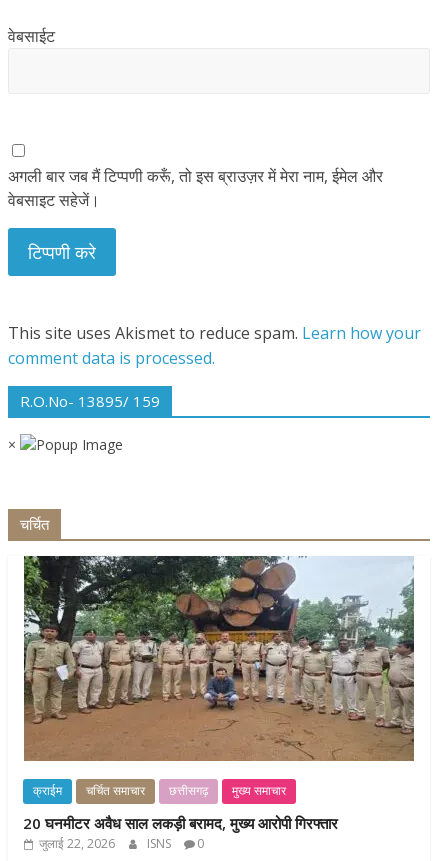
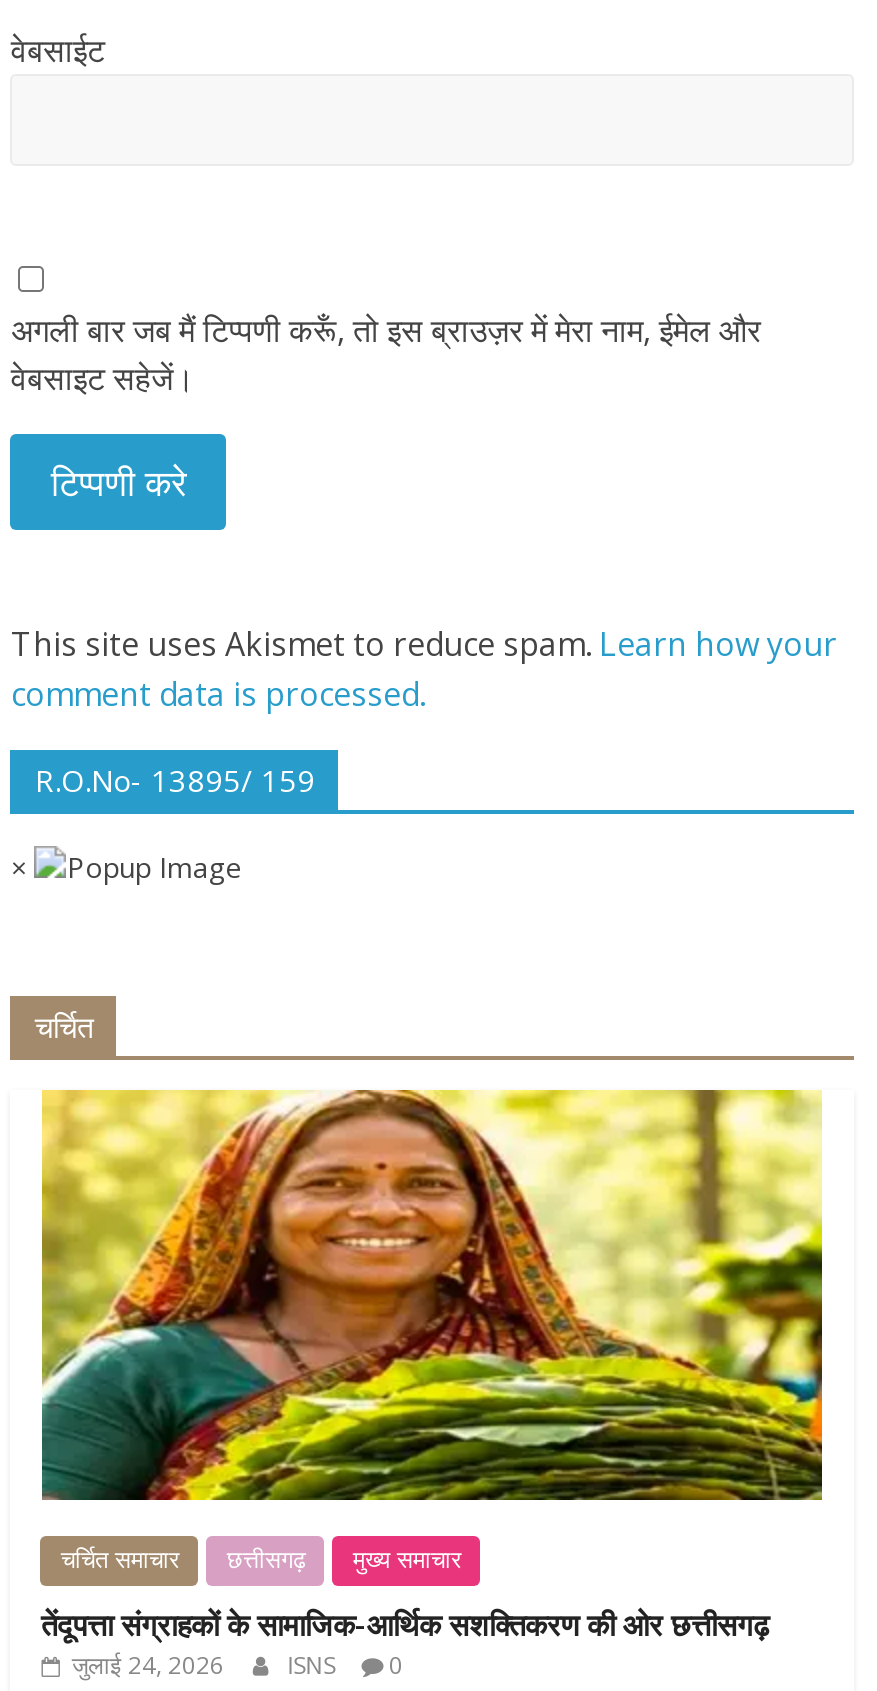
[23,555,415,762] [image] -> [40,1088,824,1502] [image]
[33,784,62,798] क्राईम -> none
[23,813,338,852] 20 घनमीटर अवैध साल लकड़ी बरामद, मुख्य आरोपी गिरफ्तार | जुलाई 22, 2026 -> [41,1604,769,1682] तेंदूपत्ता संग्राहकों के सामाजिक-आर्थिक सशक्तिकरण की ओर छत्तीसगढ़ | जुलाई 24, 2026

